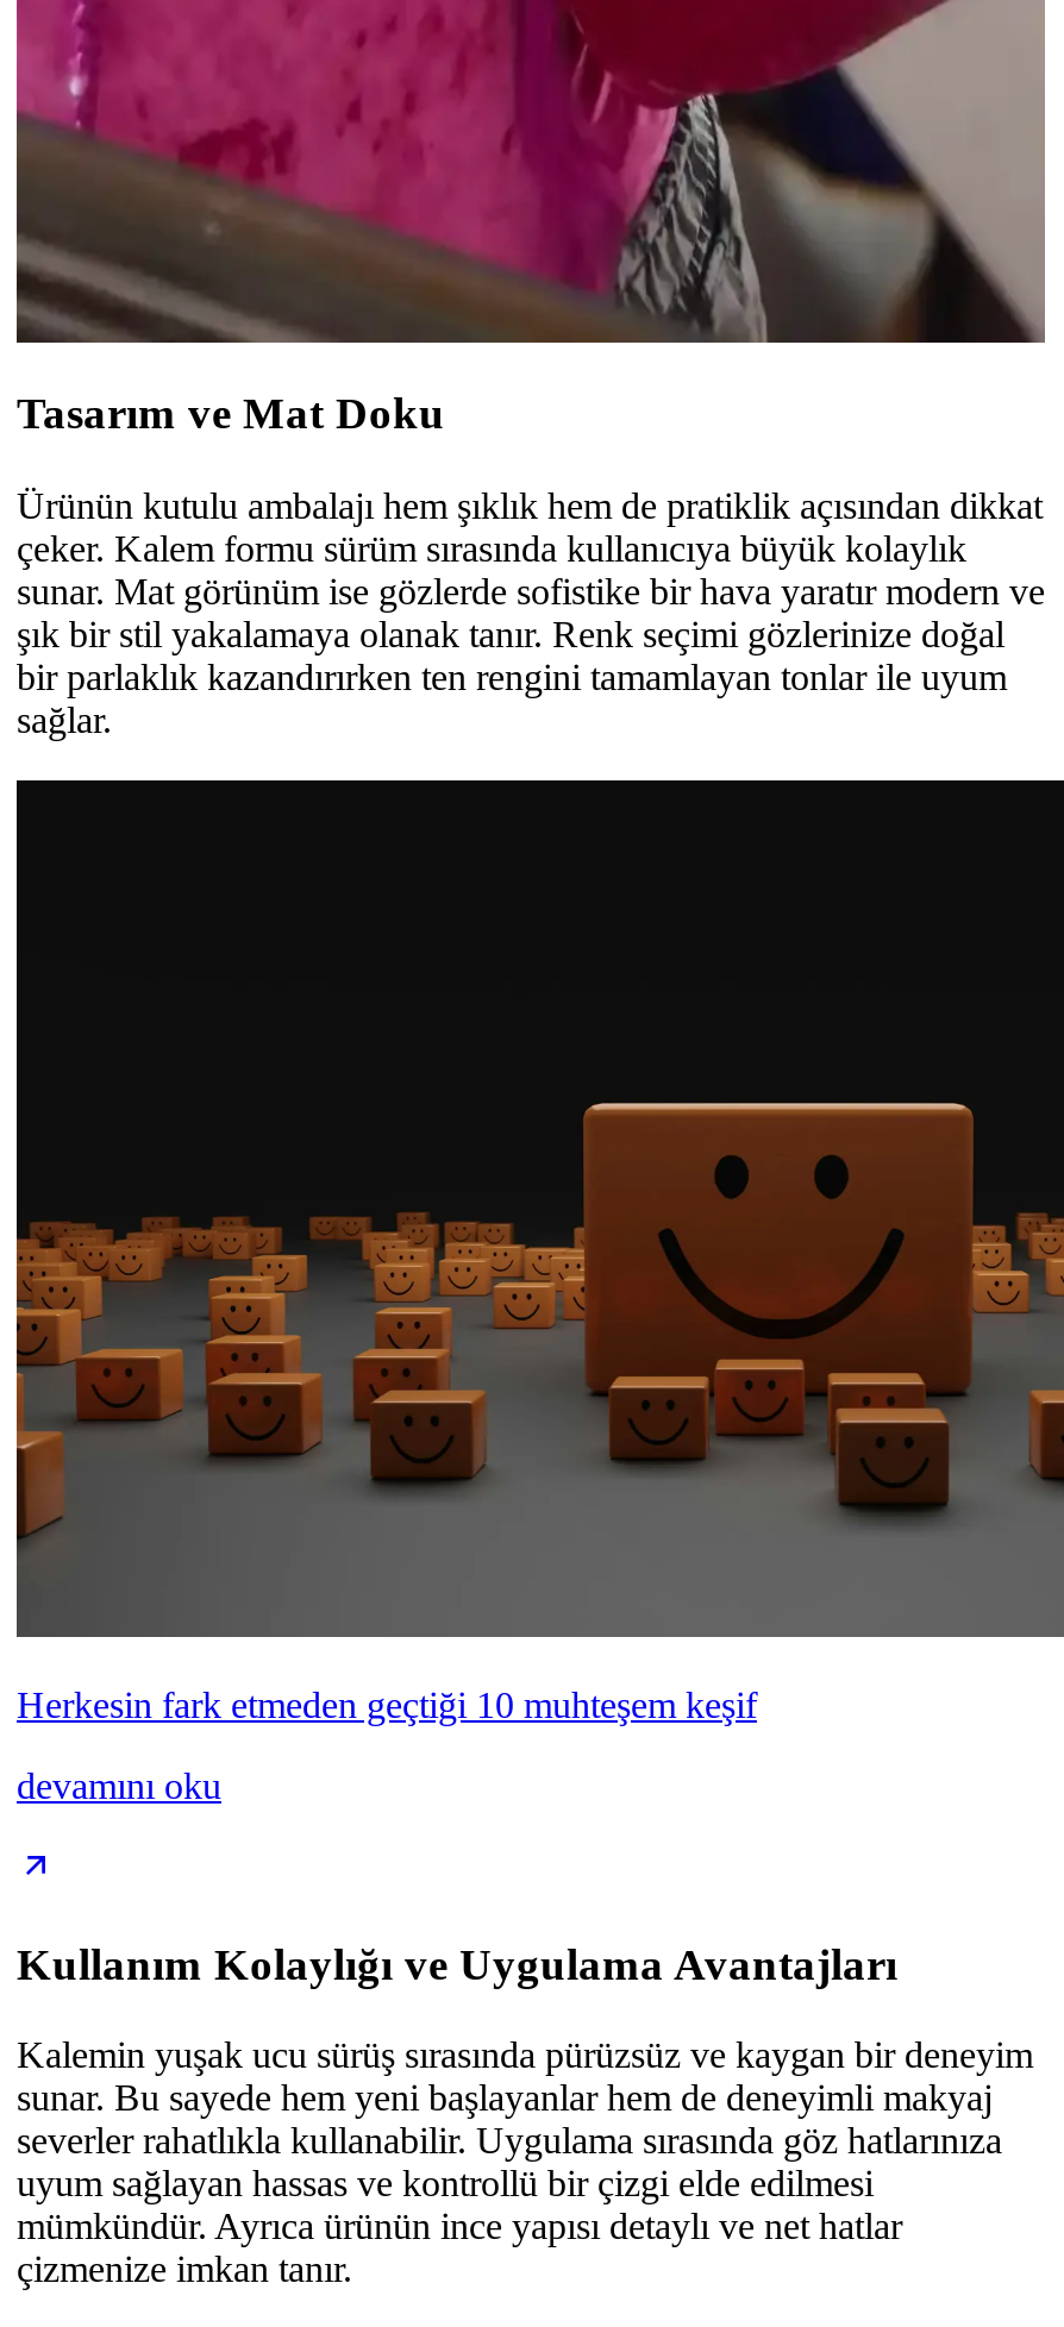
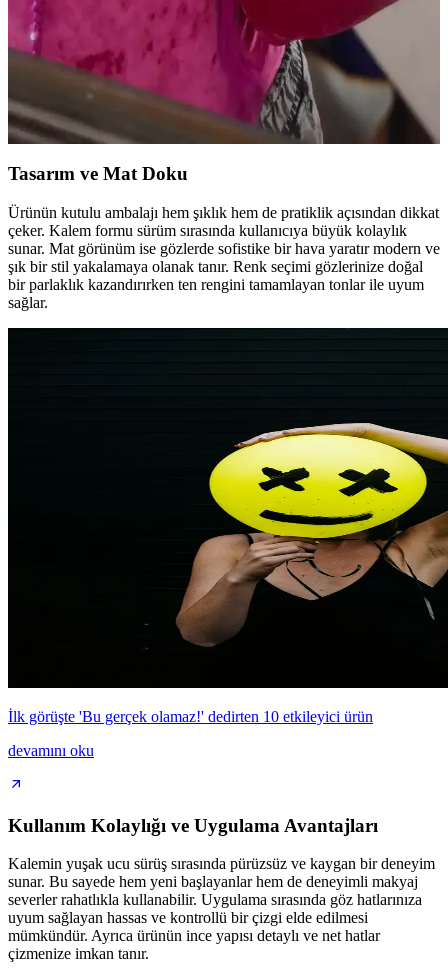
[14,1006,1057,1725] [image] | Herkesin fark etmeden geçtiği 10 muhteşem keşif -> [7,422,445,725] [image] | İlk görüşte 'Bu gerçek olamaz!' dedirten 10 etkileyici ürün

